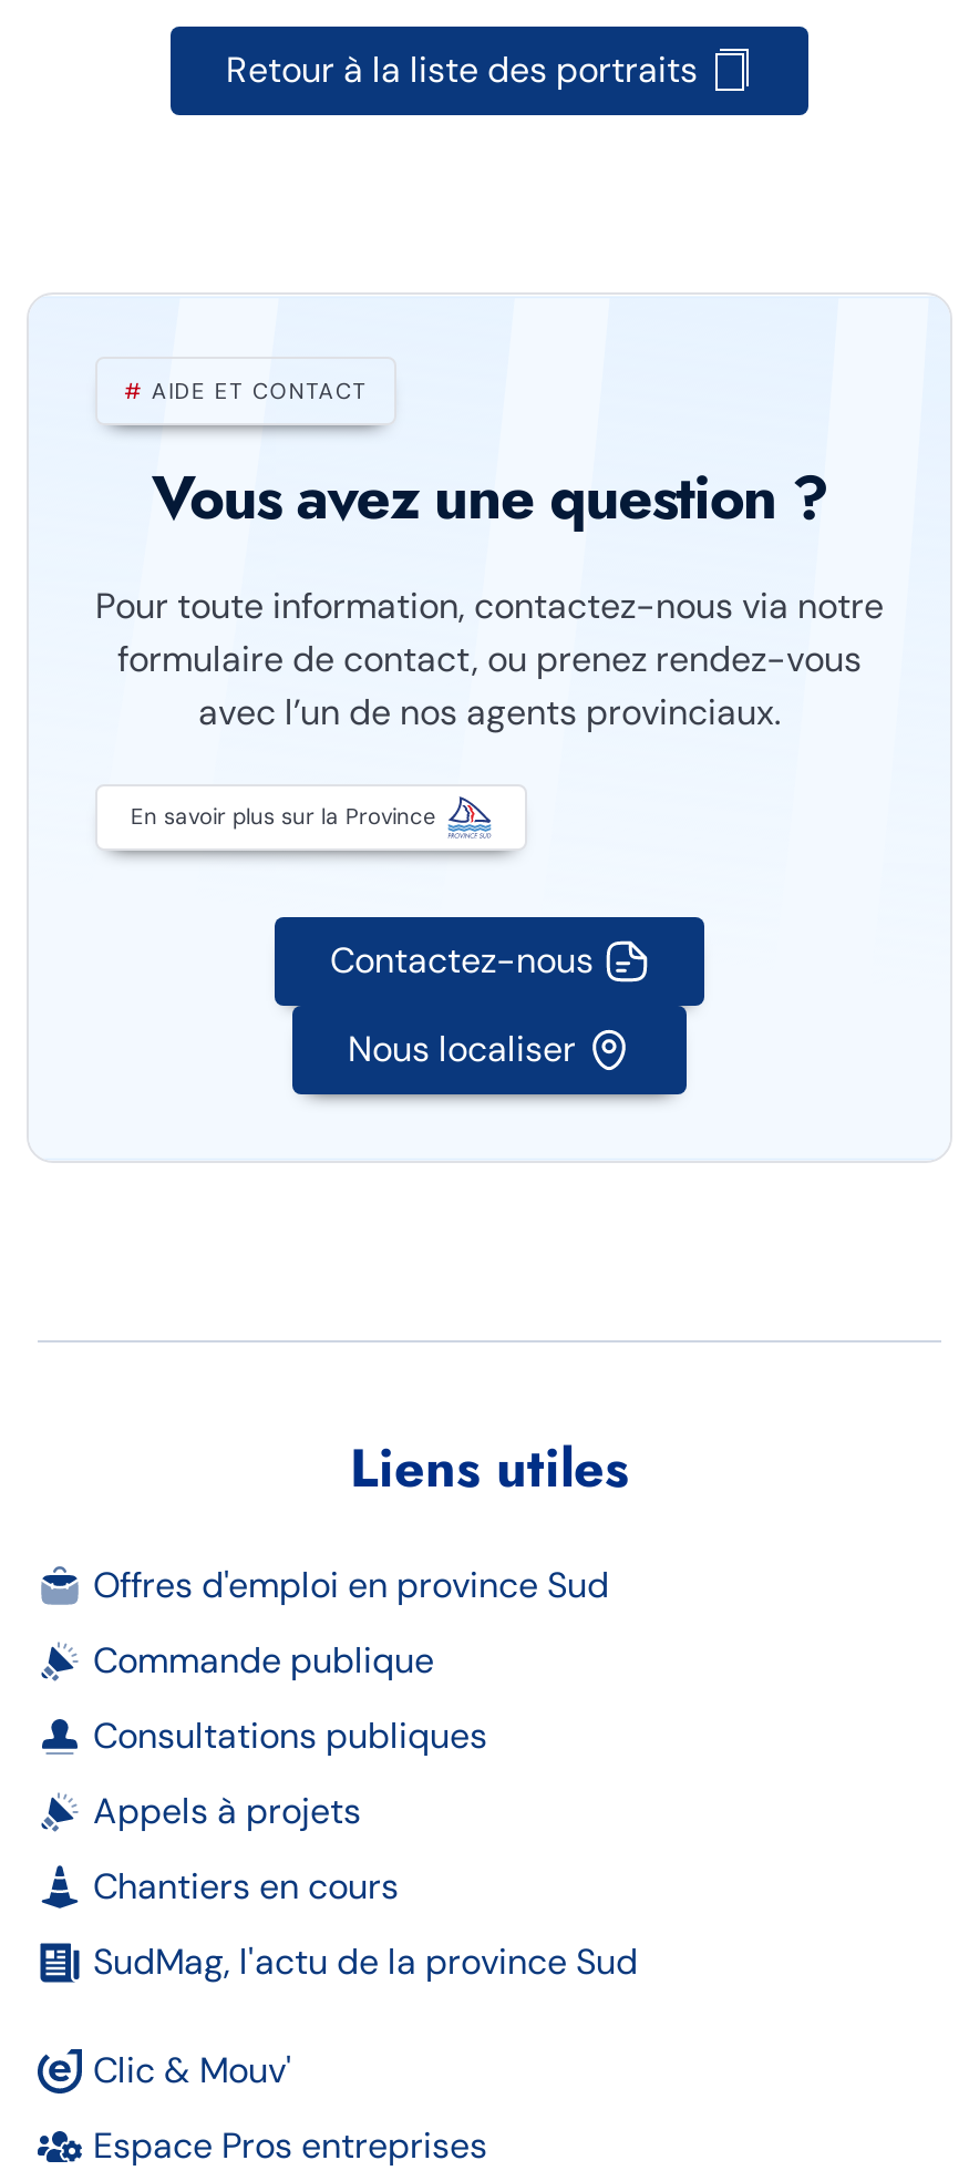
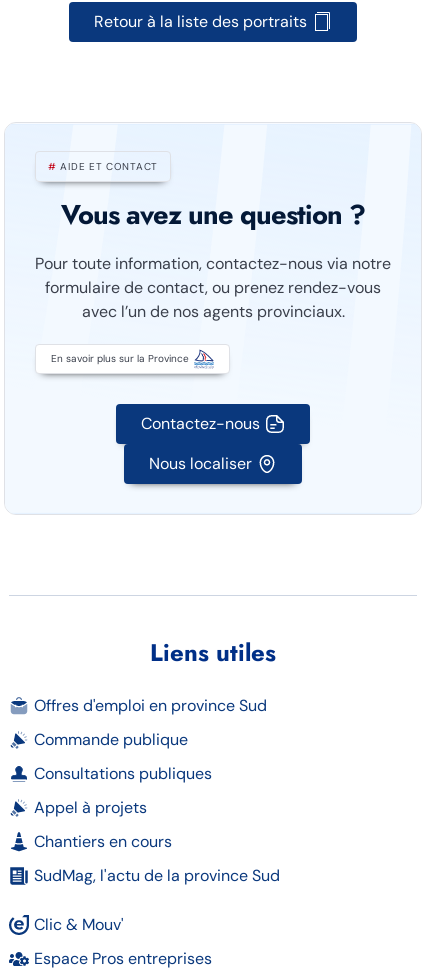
[93,1788,361,1835] Appels à projets -> [34,797,147,818] Appel à projets

